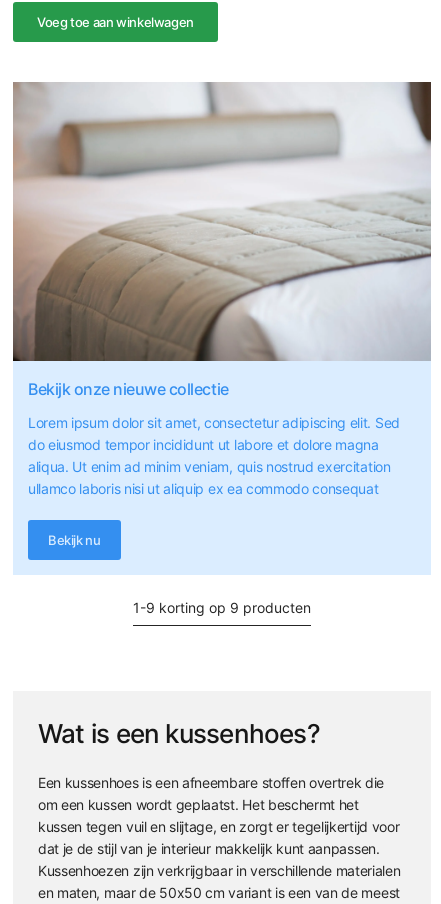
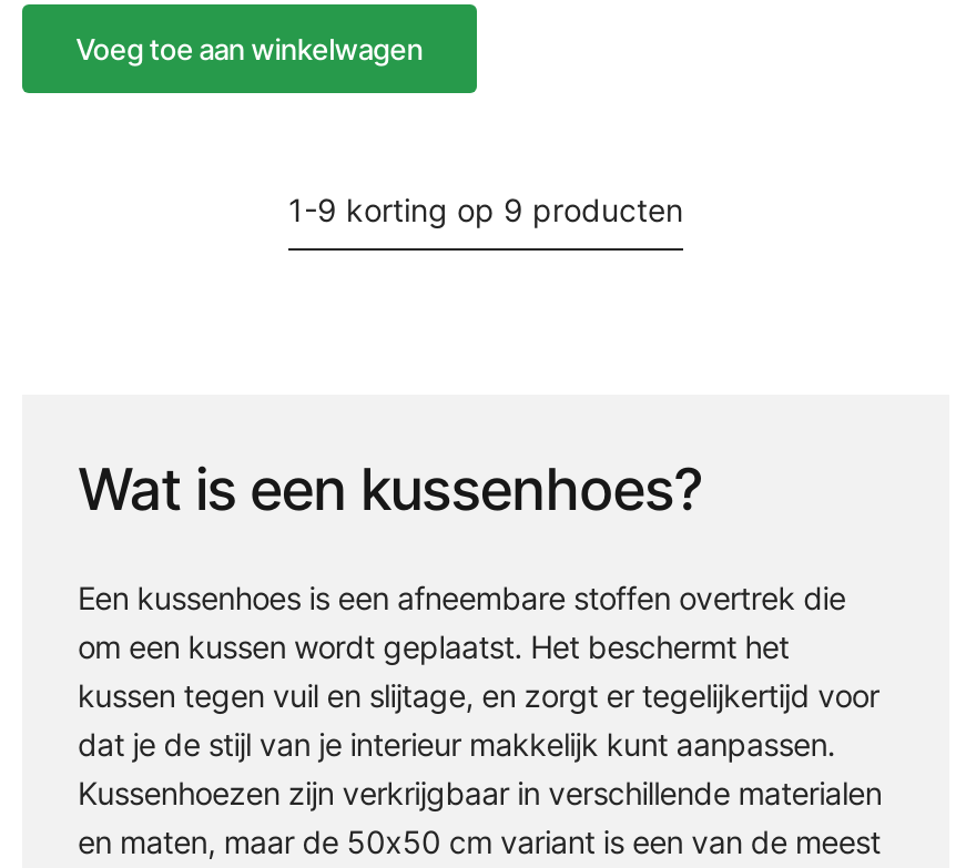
[12,81,432,548] [image] | Bekijk onze nieuwe collectie | Lorem ipsum dolor sit amet, consectetur adipiscing elit. Sed | do eiusmod tempor incididunt ut labore et dolore magna | aliqua. Ut enim ad minim veniam, quis nostrud exercitation | ullamco laboris nisi ut aliquip ex ea commodo consequat | Bekijk nu -> none

